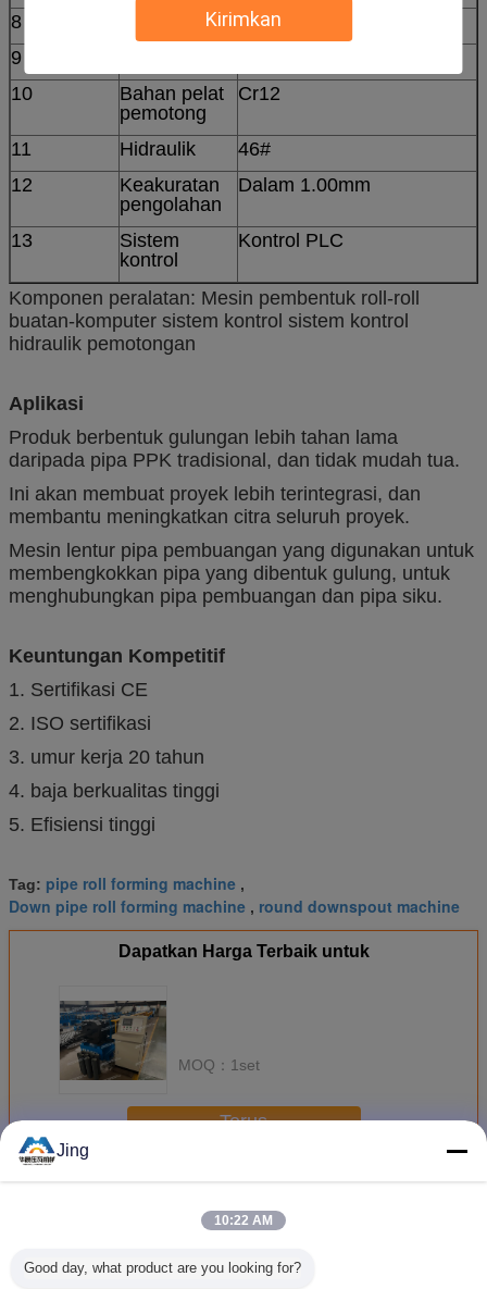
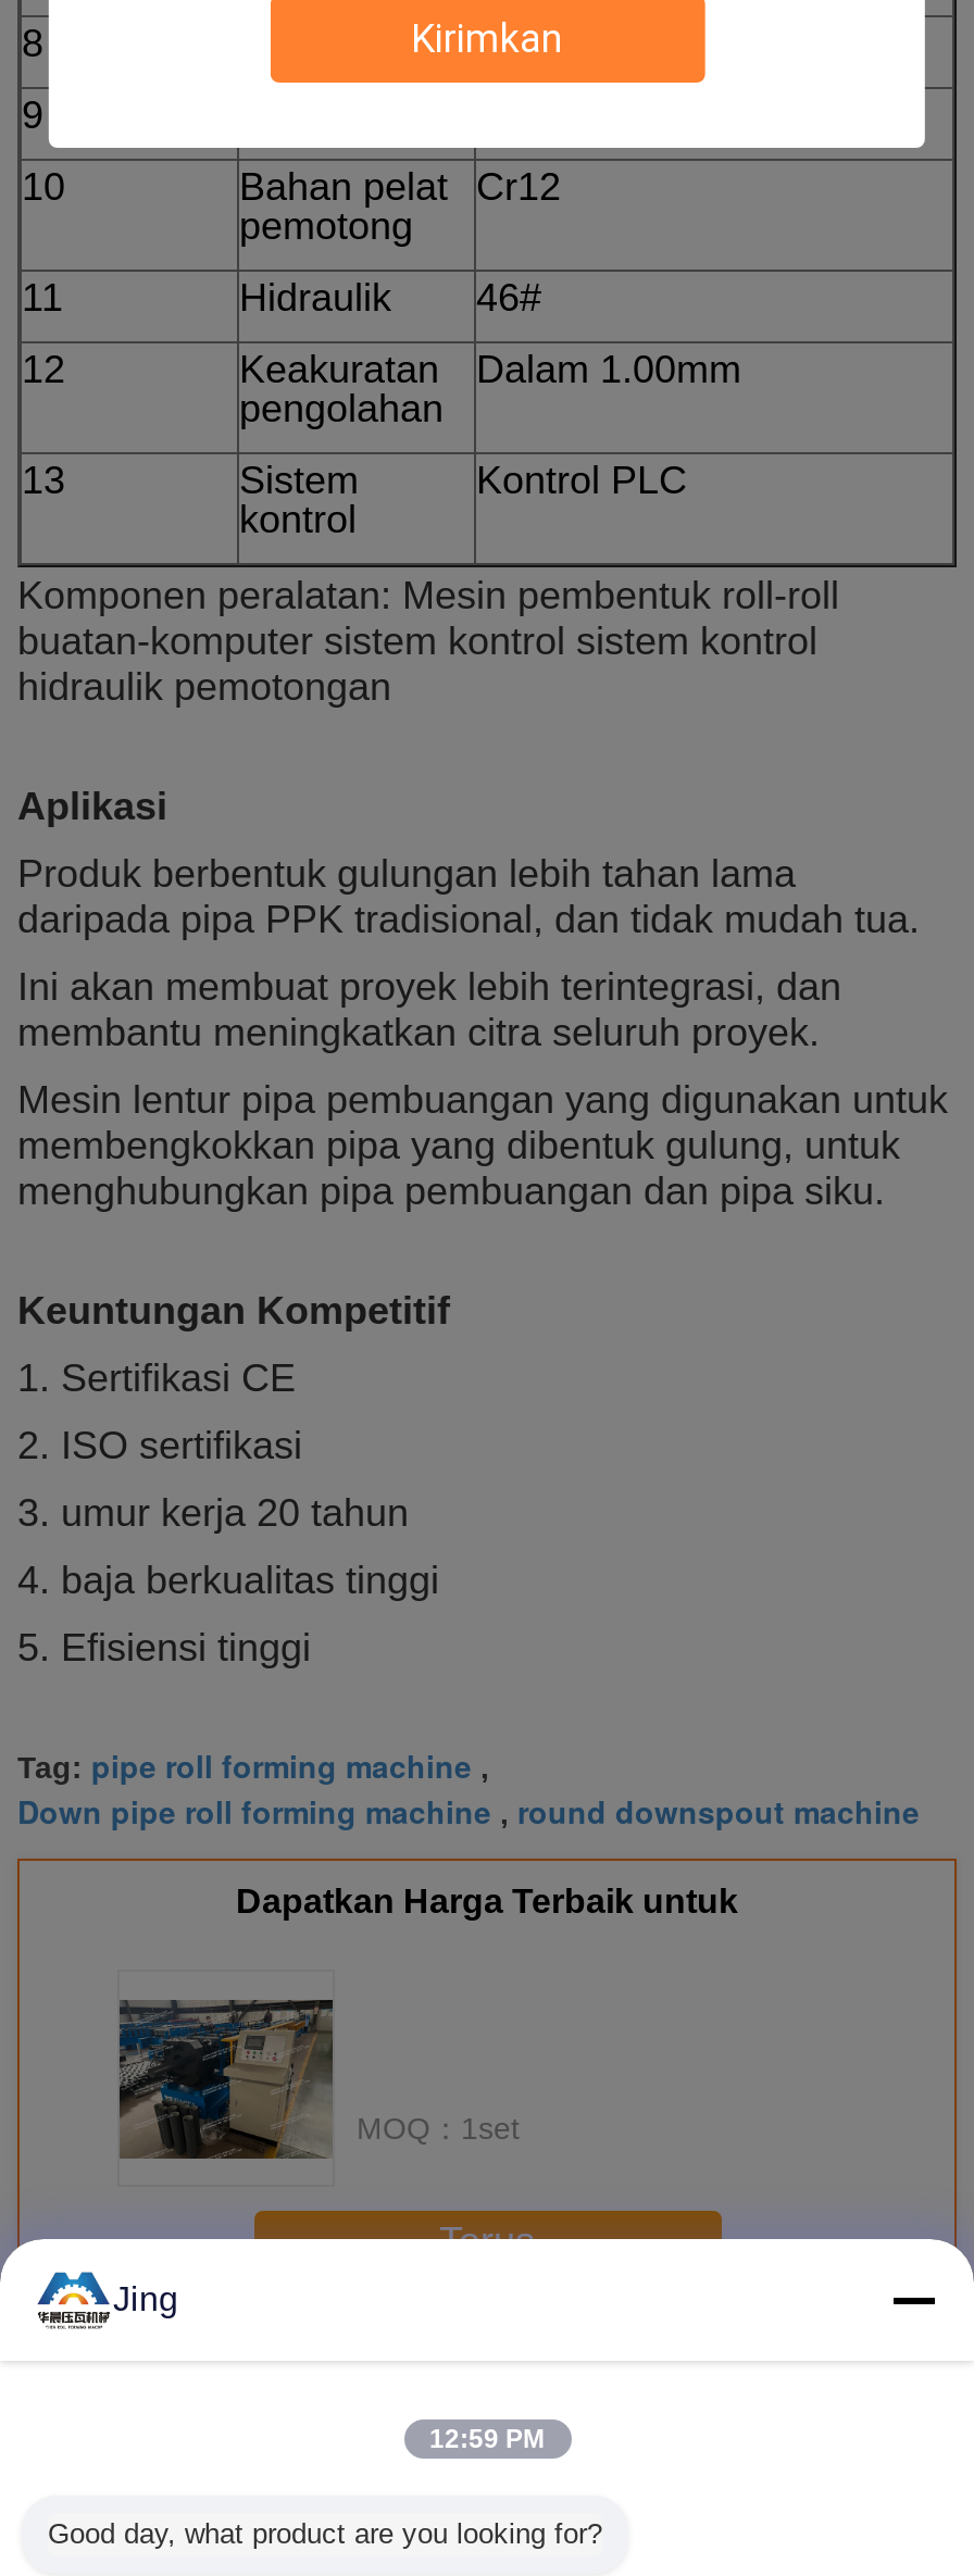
[214,1213,273,1228] 10:22 AM -> [429,2424,545,2454] 12:59 PM

